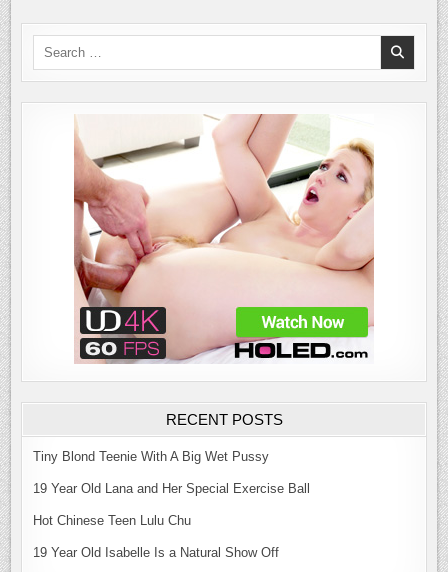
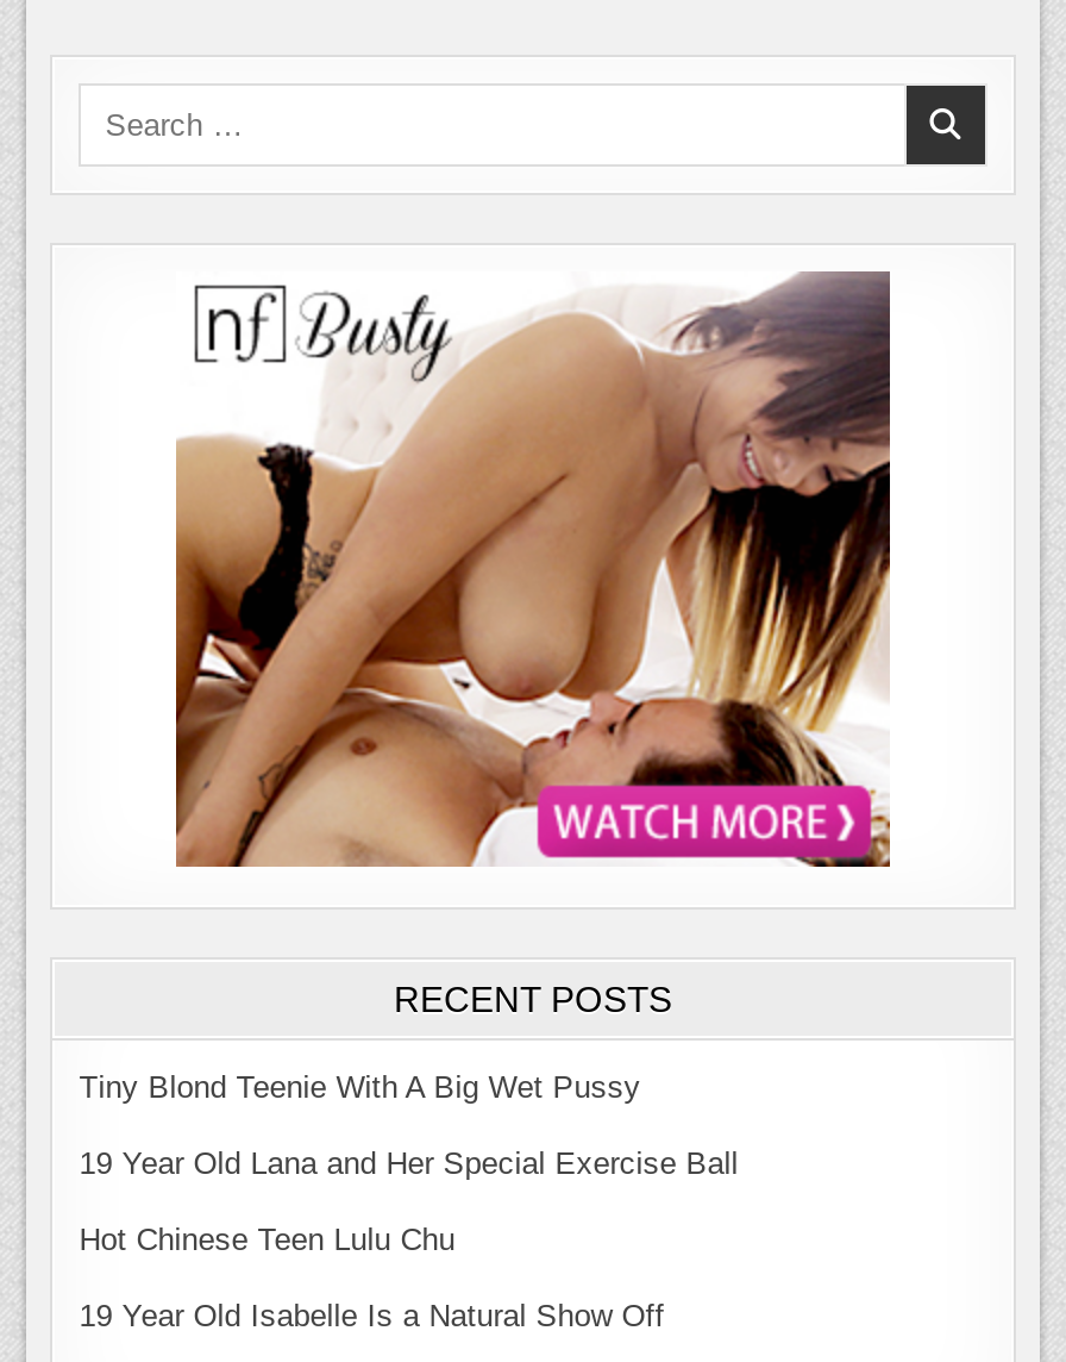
[73,113,375,364] [image] -> [174,269,892,869] [image]

